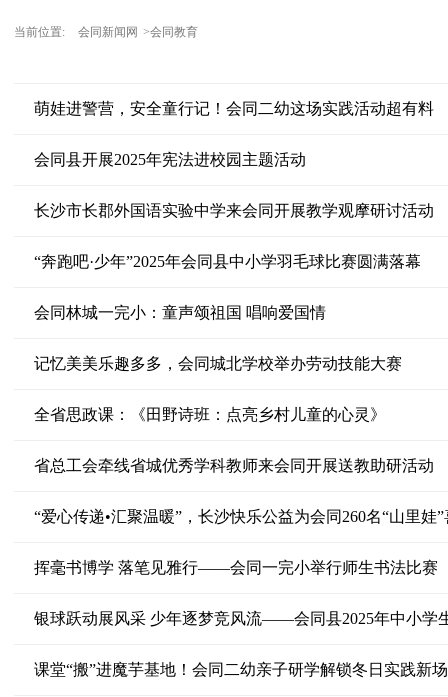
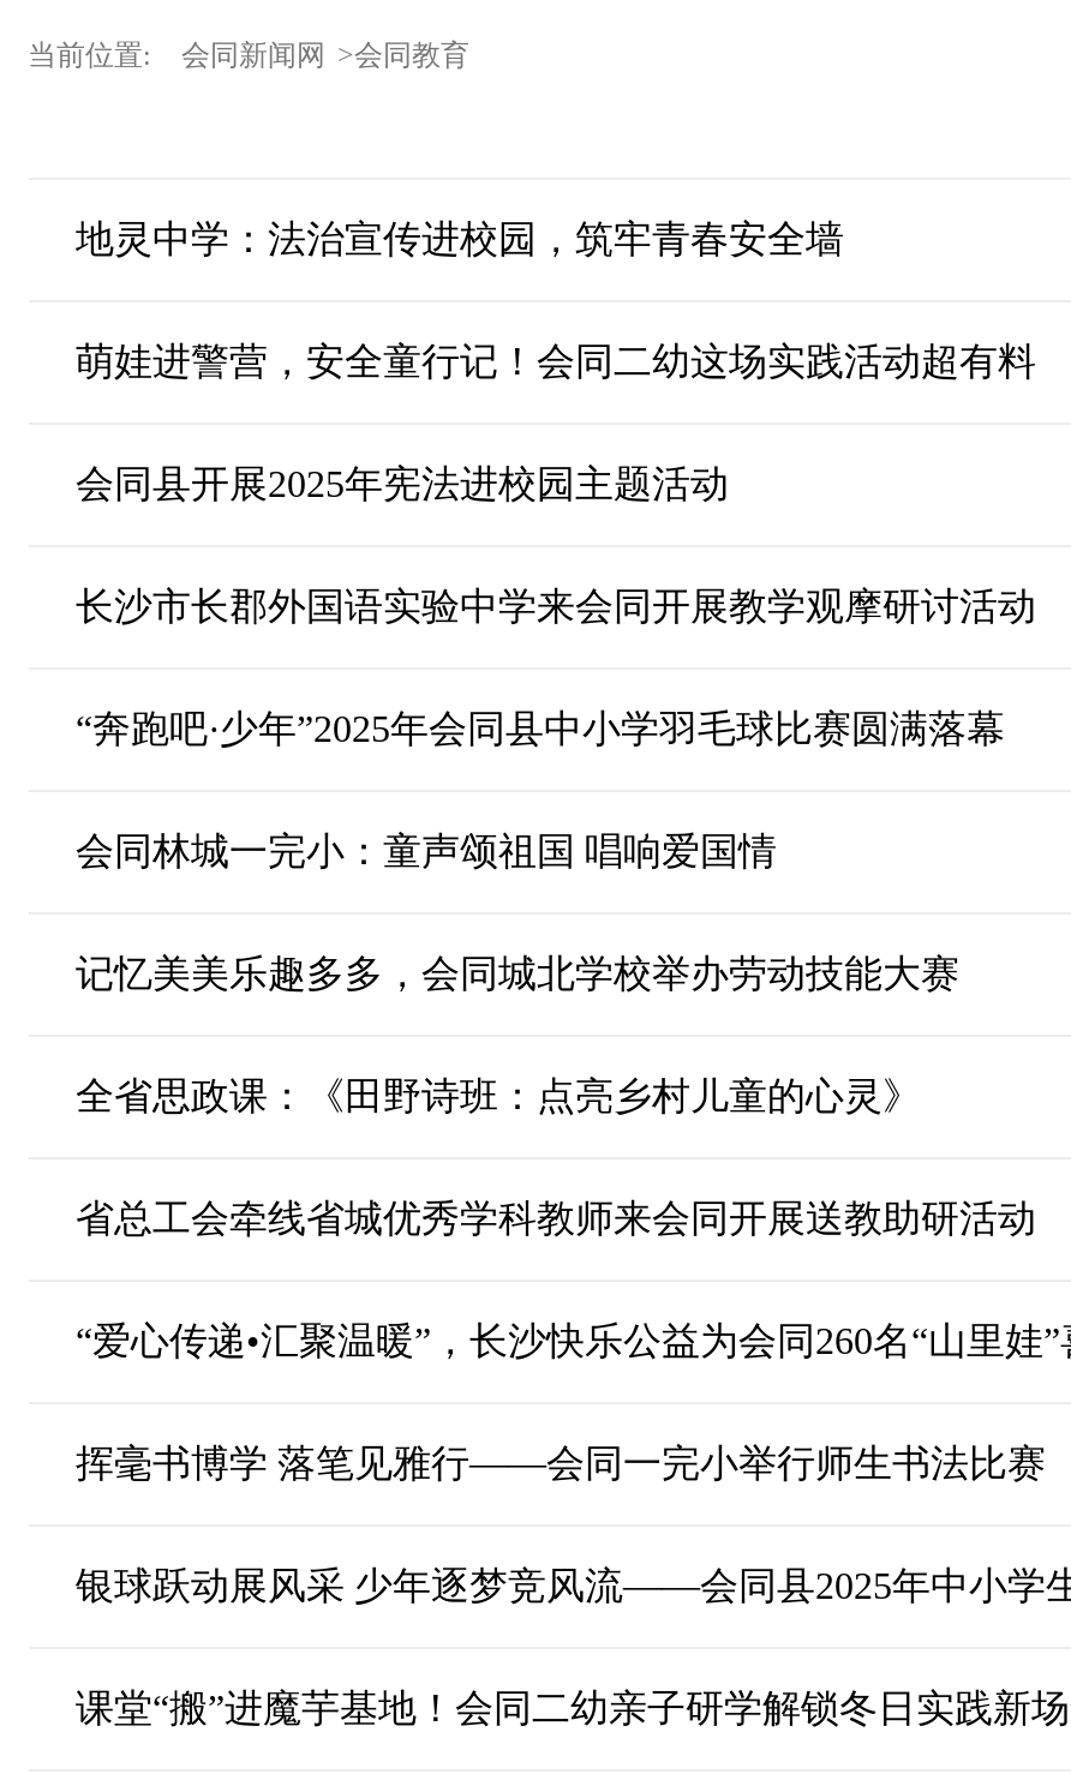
none -> [76,218,844,259] 地灵中学：法治宣传进校园，筑牢青春安全墙

